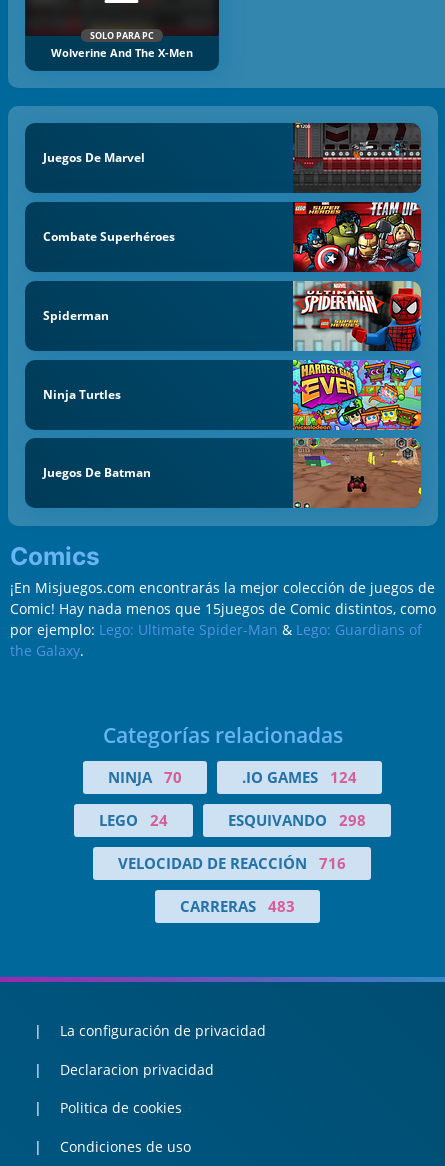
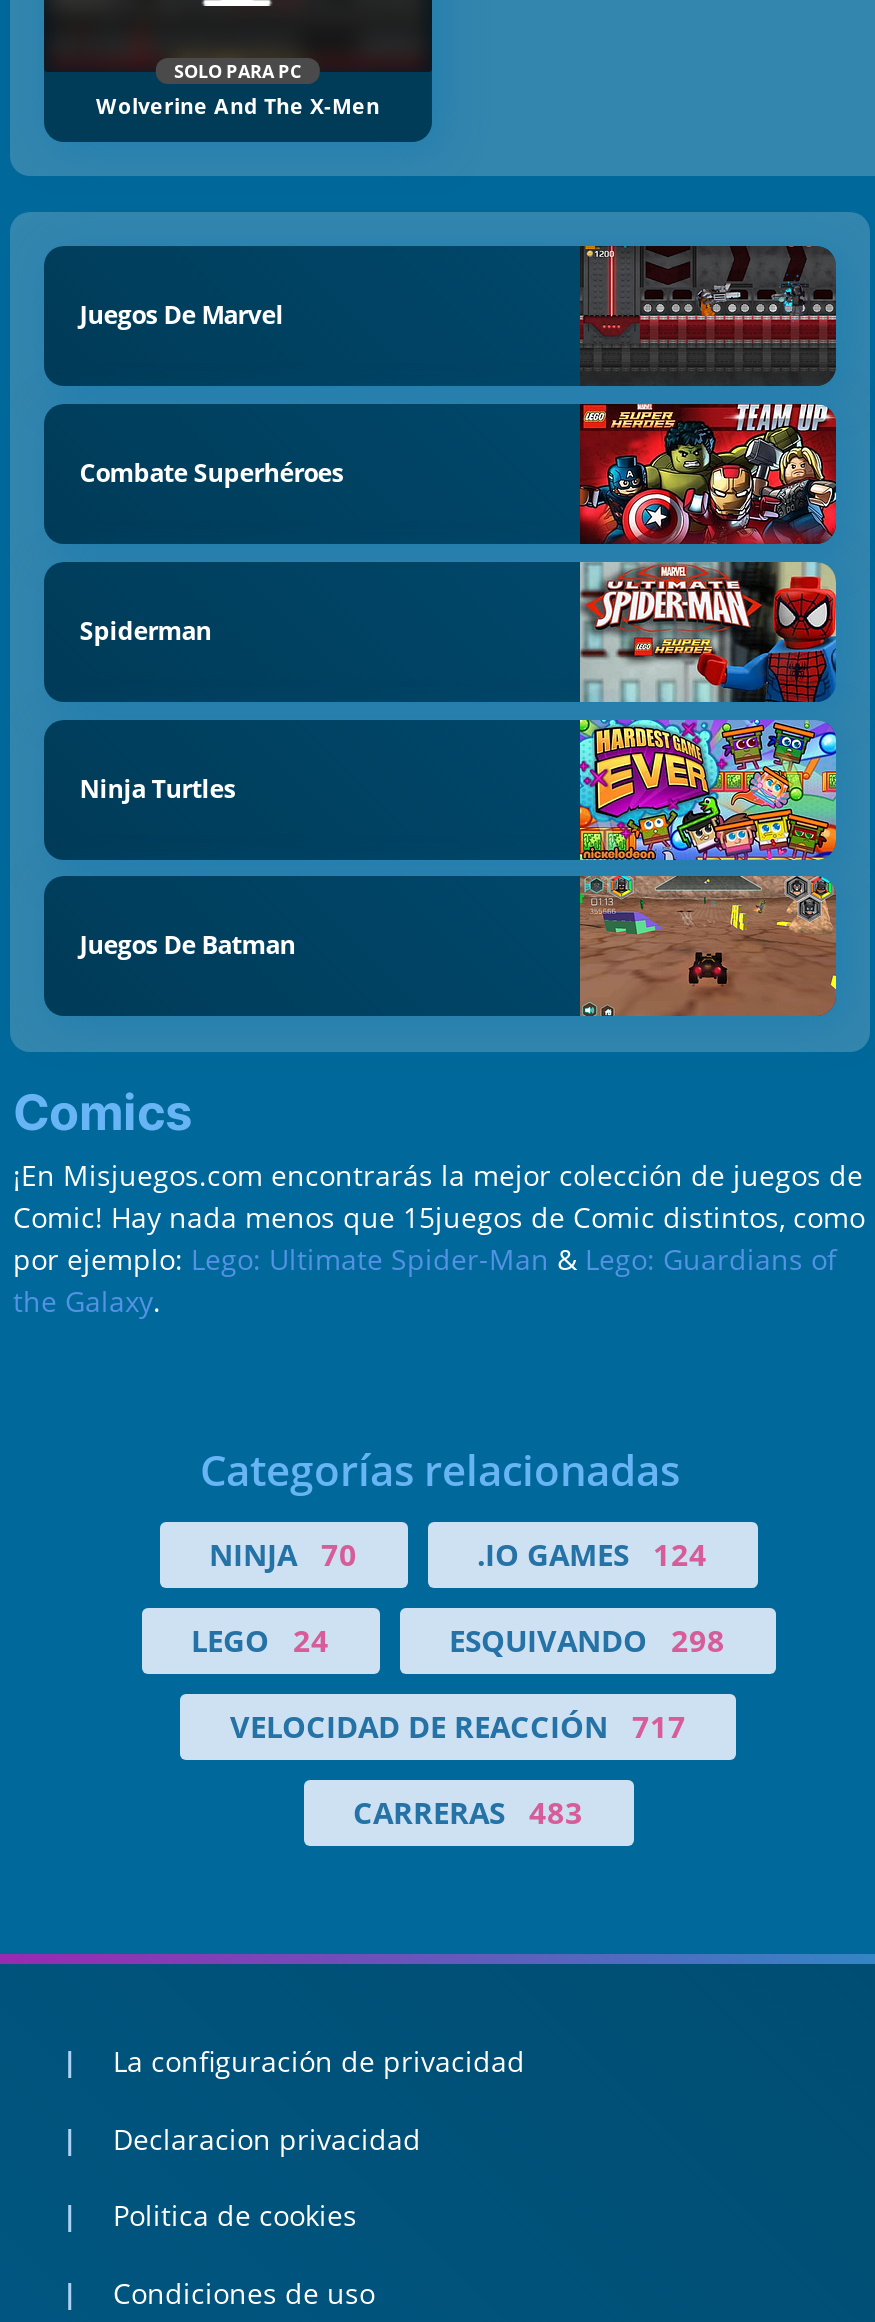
[118,853,346,873] VELOCIDAD DE REACCIÓN 716 -> [230,1706,686,1746] VELOCIDAD DE REACCIÓN 717

